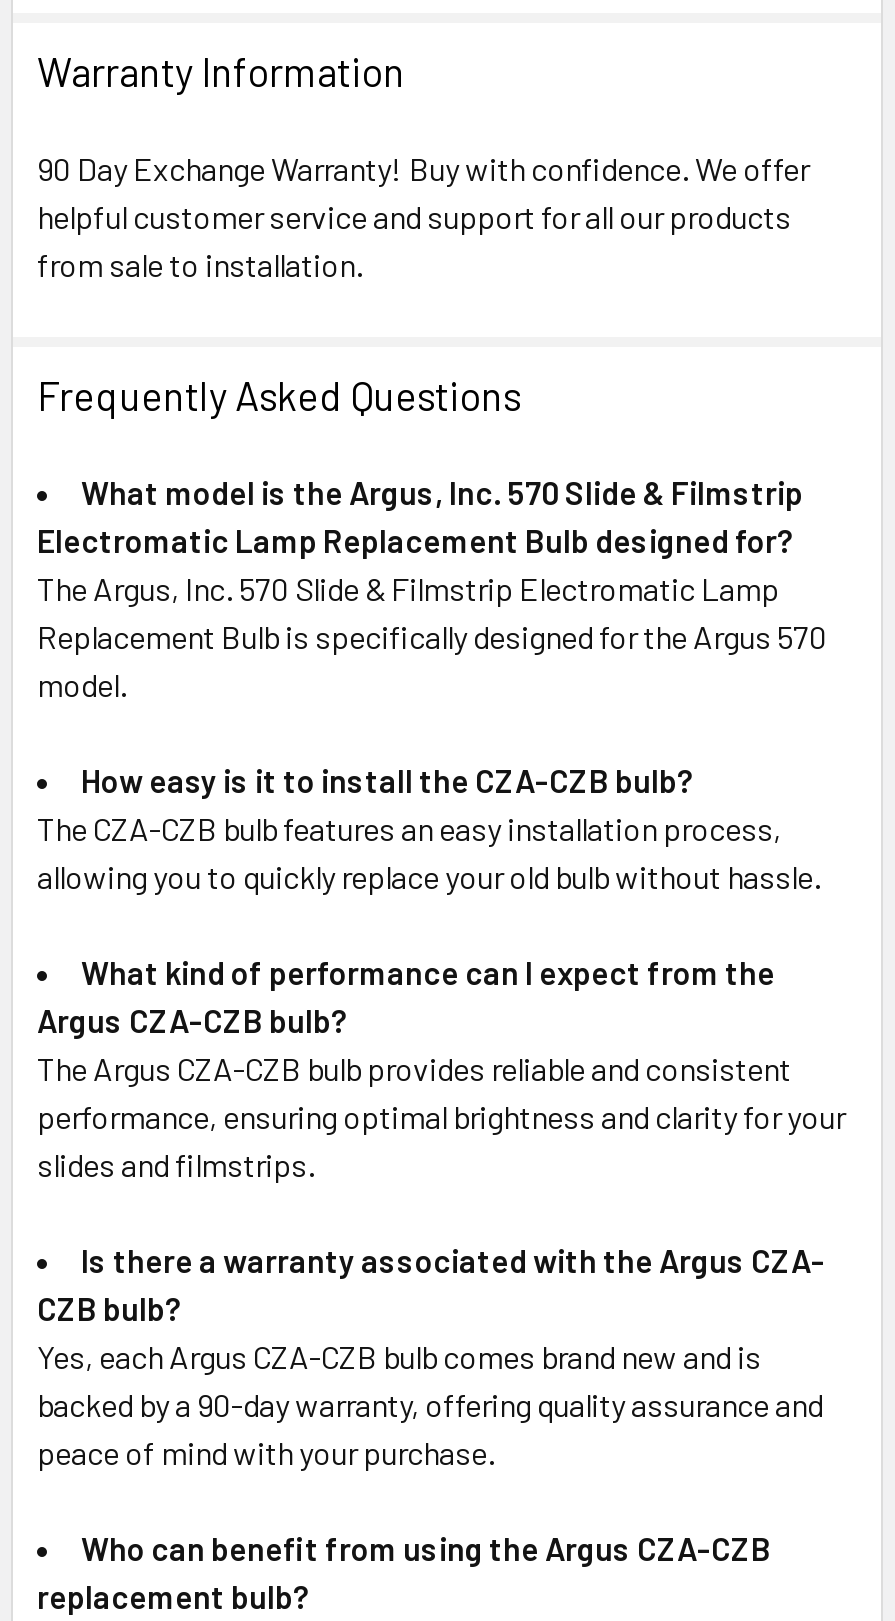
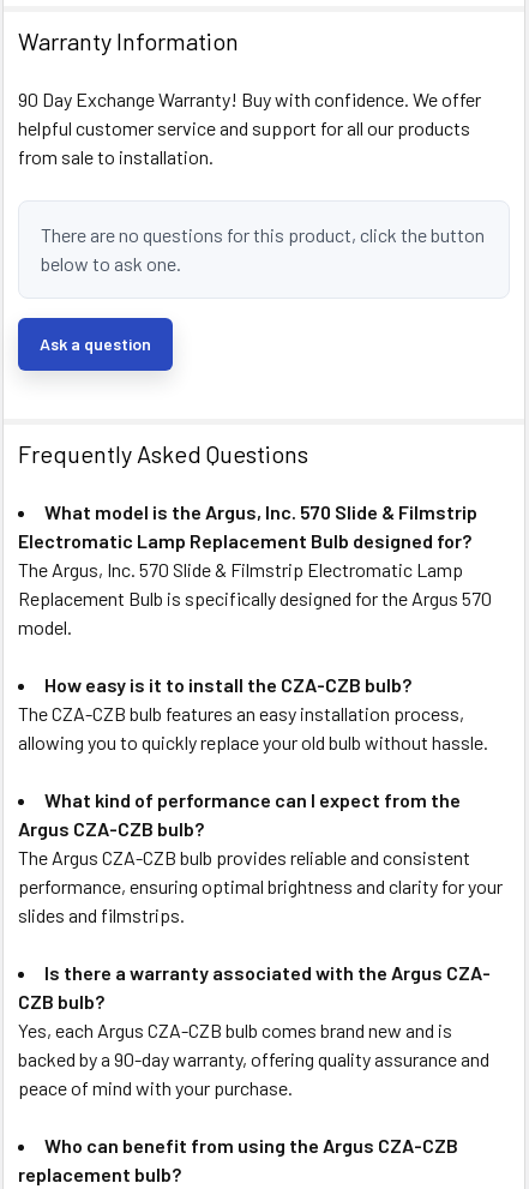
none -> [40,333,151,354] Ask a question
none -> [41,223,485,275] There are no questions for this product, click the button | below to ask one.

